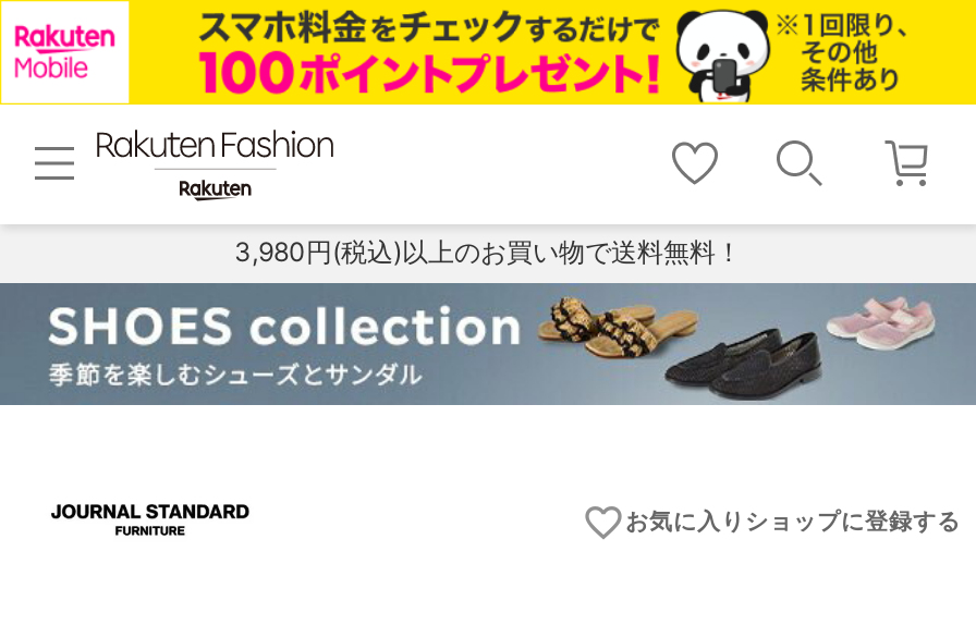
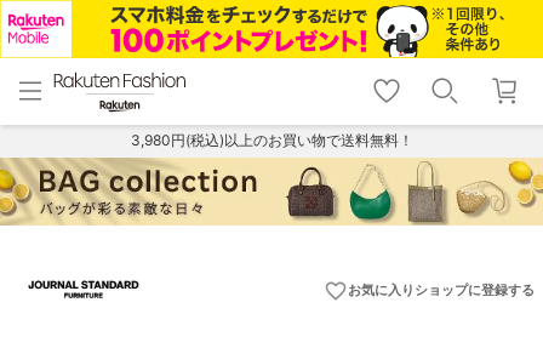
[7,281,969,407] [image] -> [4,158,539,226] [image]

